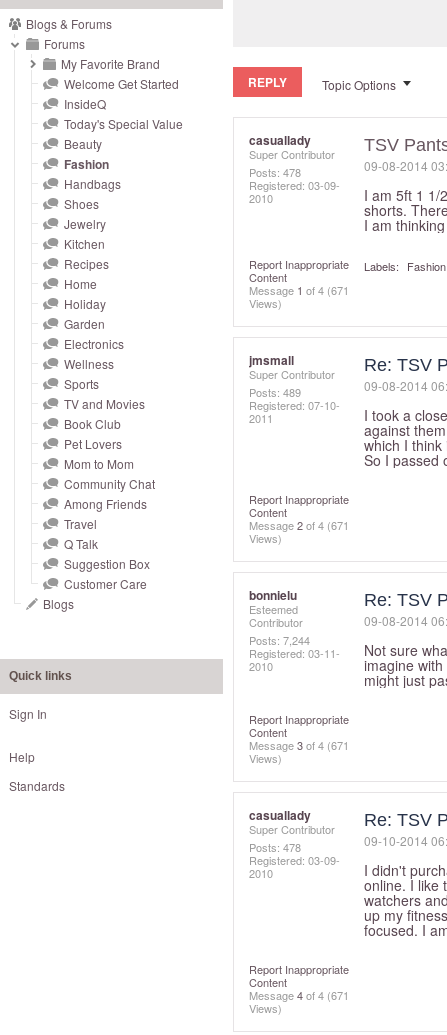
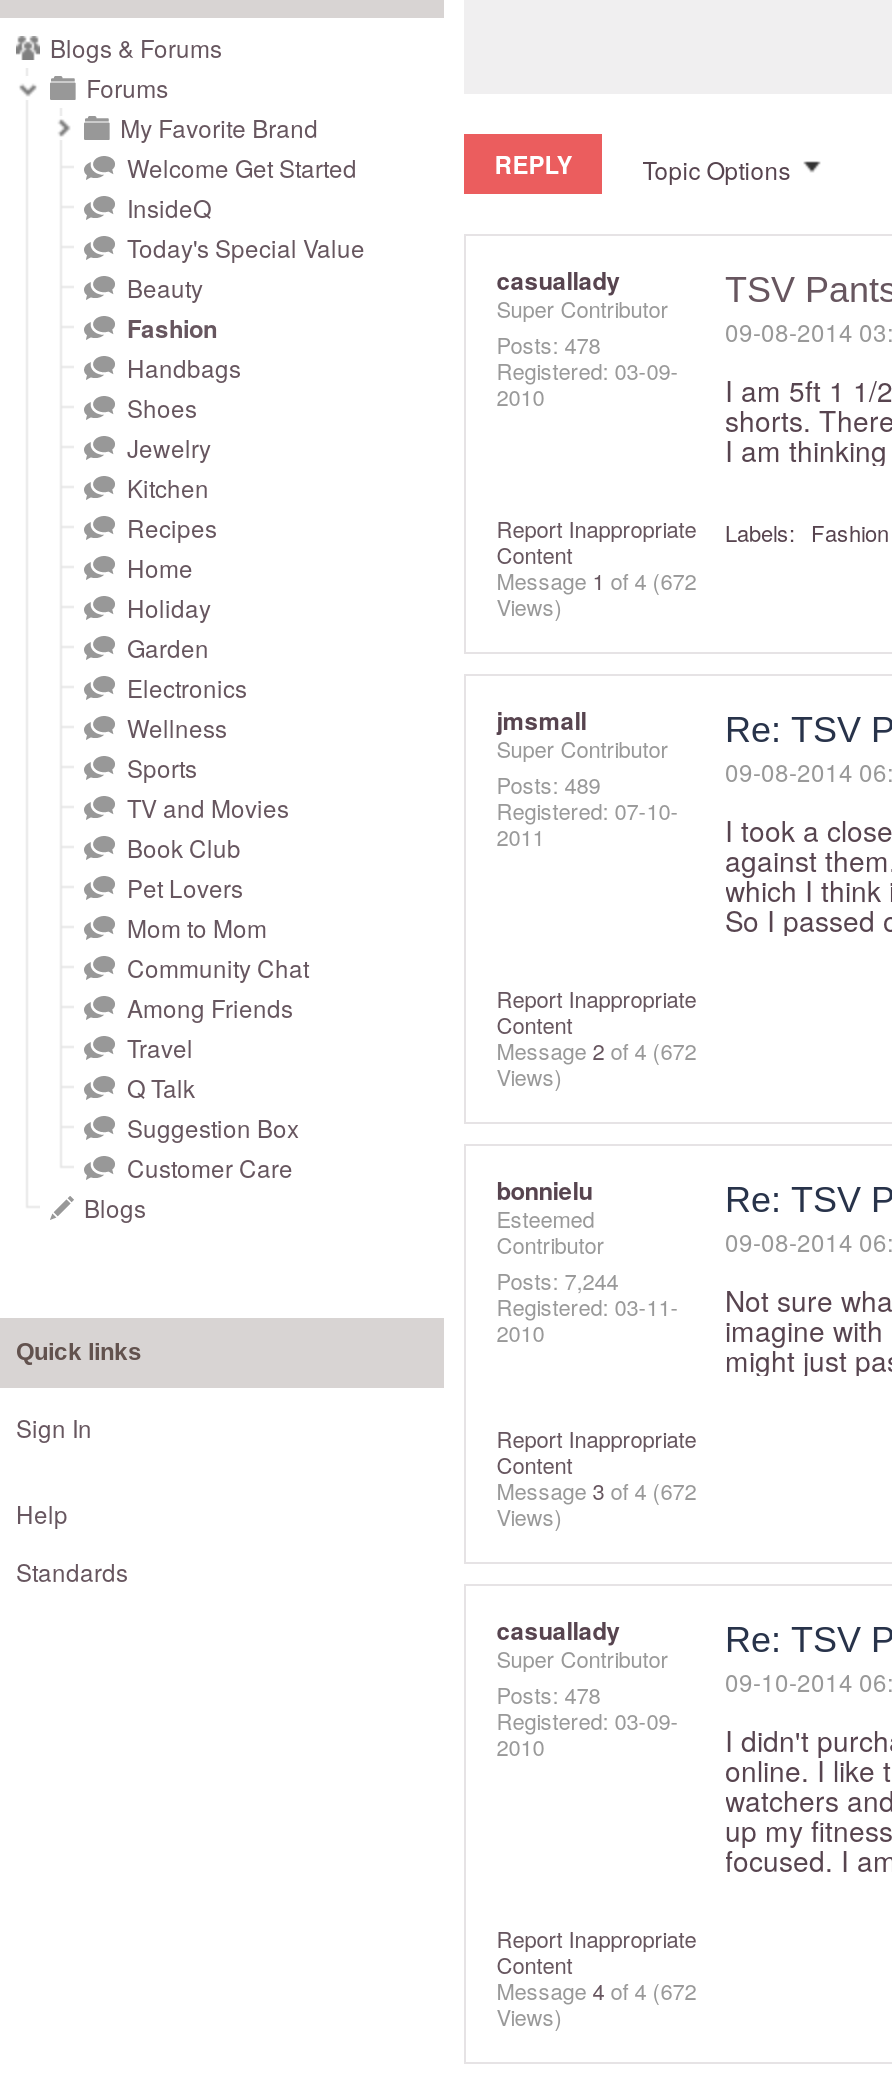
[249,282,349,298] Message 1 of 4 (671 -> [496,564,696,596] Message 1 of 4 (672
[249,517,349,533] Message 2 of 4 (671 -> [496,1034,696,1066] Message 2 of 4 (672
[249,737,349,753] Message 3 of 4 (671 -> [496,1474,696,1506] Message 3 of 4 (672
[249,987,349,1003] Message 4 of 4 (671 -> [496,1974,696,2006] Message 4 of 4 (672

